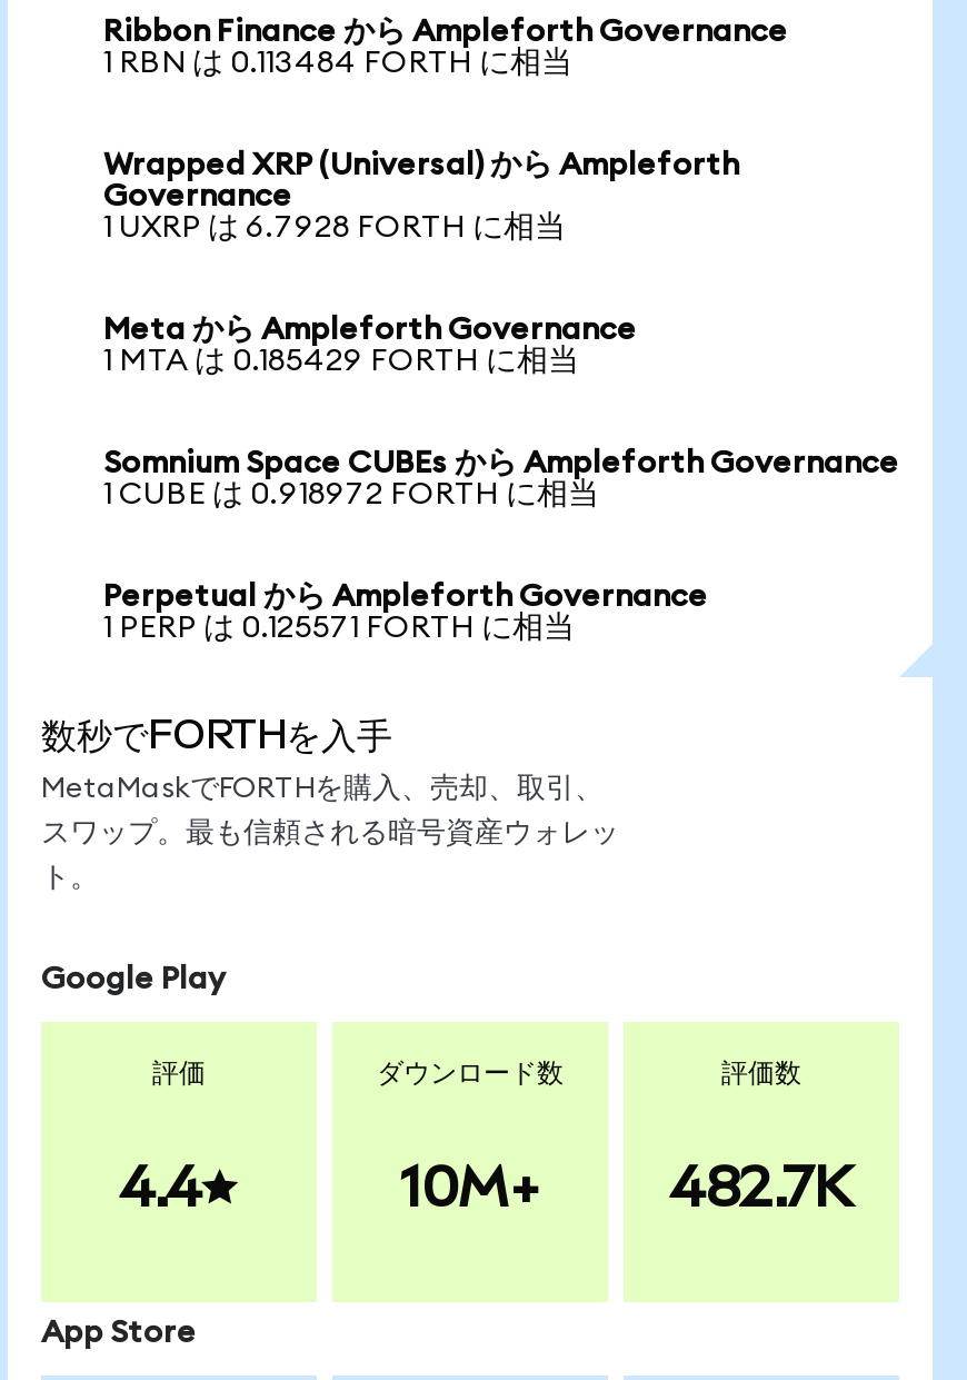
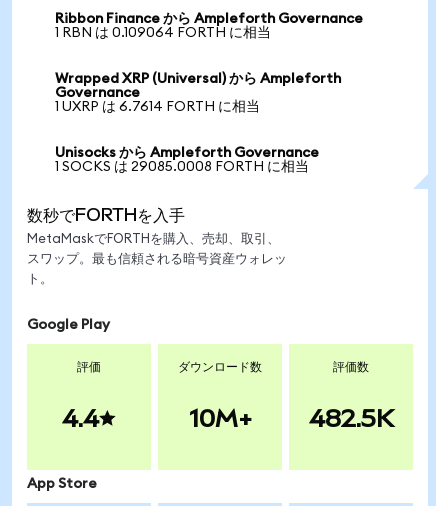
[103,48,572,79] 1 RBN は 0.113484 FORTH に相当 -> [55,26,271,40] 1 RBN は 0.109064 FORTH に相当
[103,212,899,644] 1 UXRP は 6.7928 FORTH に相当 | Meta から Ampleforth Governance | 1 MTA は 0.185429 FORTH に相当 | Somnium Space CUBEs から Ampleforth Governance | 1 CUBE は 0.918972 FORTH に相当 | Perpetual から Ampleforth Governance | 1 PERP は 0.125571 FORTH に相当 -> [55,100,319,174] 1 UXRP は 6.7614 FORTH に相当 | Unisocks から Ampleforth Governance | 1 SOCKS は 29085.0008 FORTH に相当
[669,1155,854,1218] 482.7K -> [308,404,393,432] 482.5K

